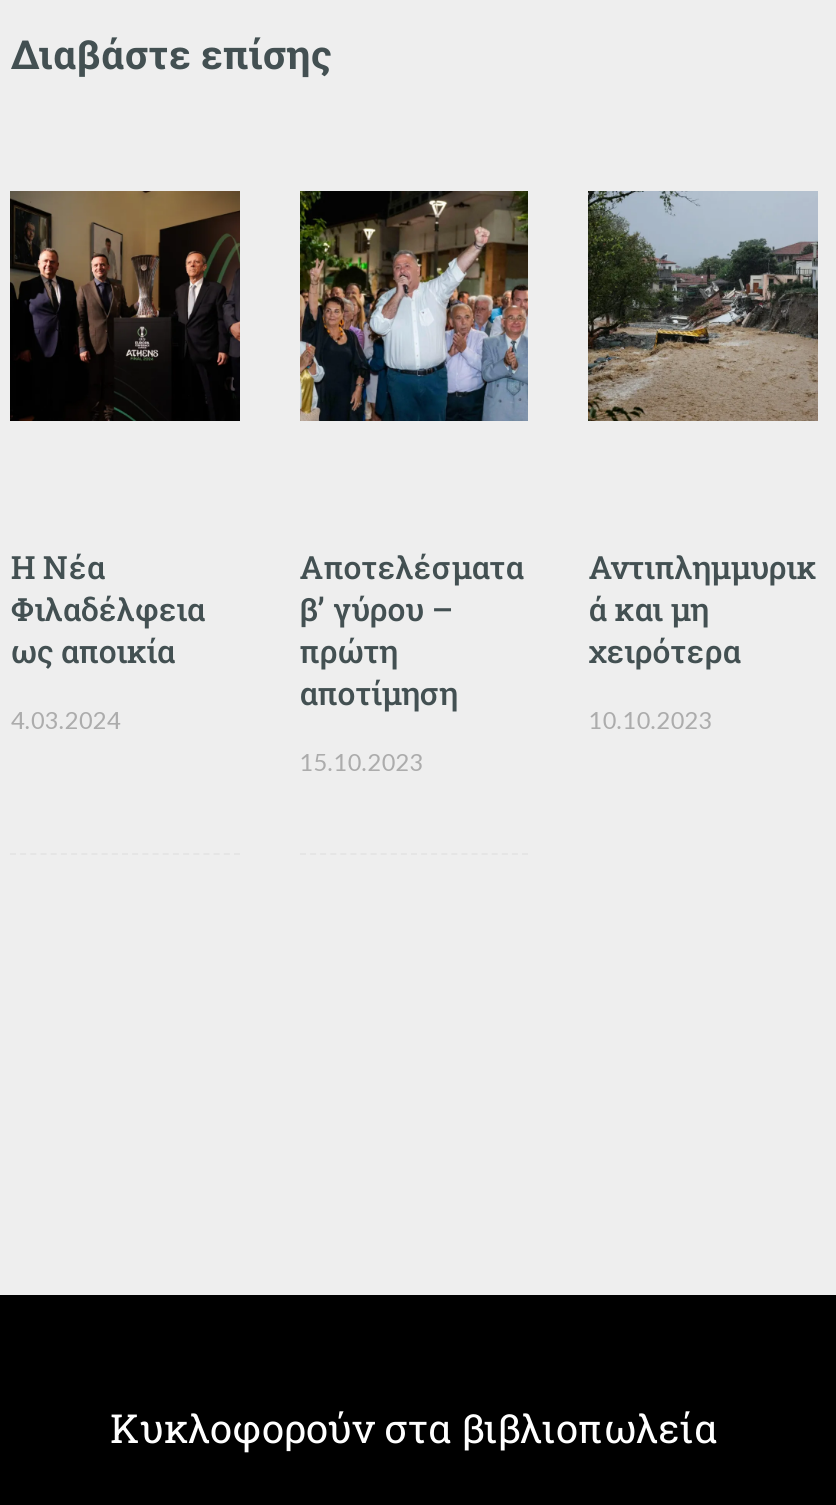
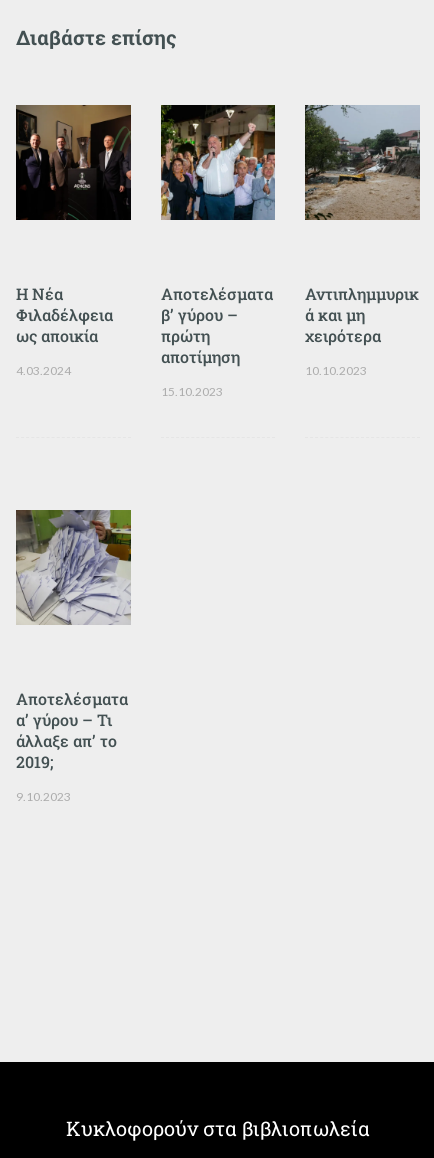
none -> [15,509,132,625] [image]
none -> [16,688,128,804] Αποτελέσματα | α’ γύρου – Τι | άλλαξε απ’ το | 2019; | 9.10.2023

